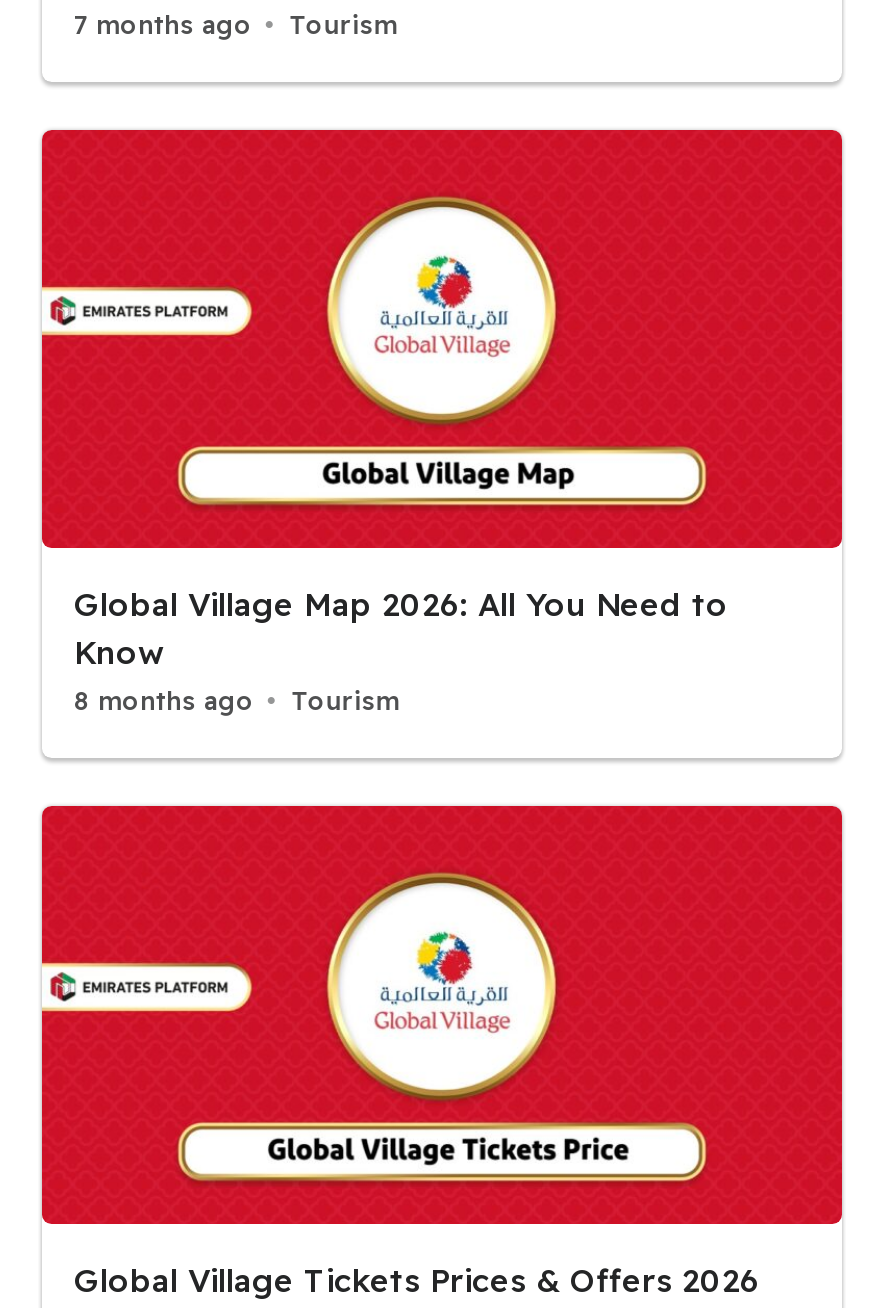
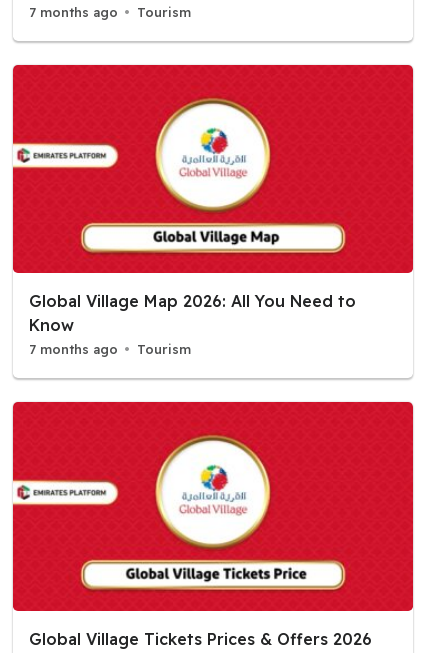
[74,684,400,716] 8 months ago Tourism -> [29,341,191,357] 7 months ago Tourism

